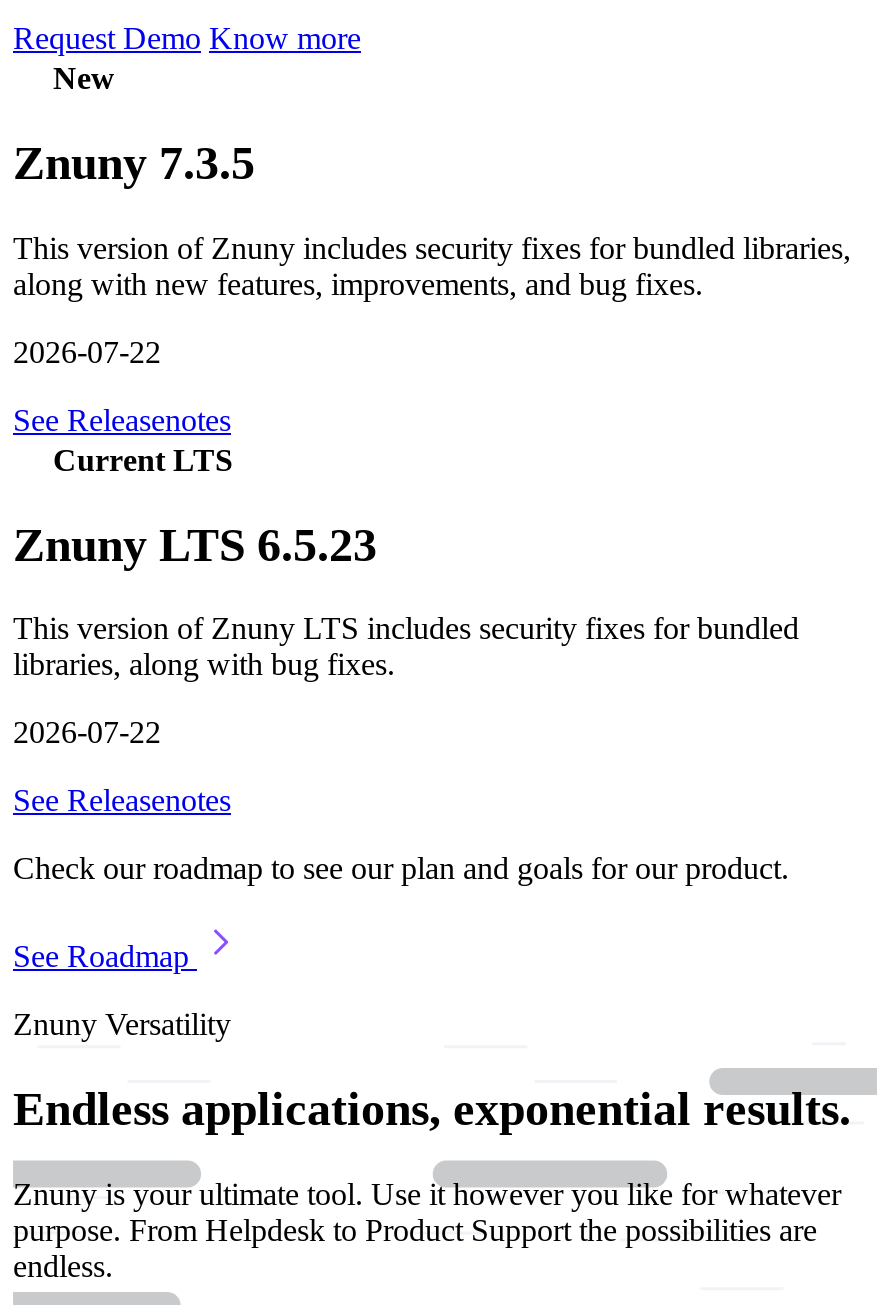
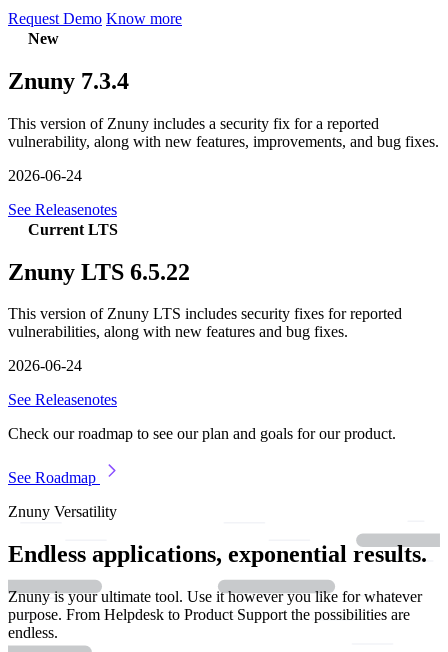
[13,137,255,189] Znuny 7.3.5 -> [8,68,129,94] Znuny 7.3.4
[13,230,851,300] This version of Znuny includes security fixes for bundled libraries, | along with new features, improvements, and bug fixes. -> [8,115,439,150] This version of Znuny includes a security fix for a reported | vulnerability, along with new features, improvements, and bug fixes.
[13,334,161,368] 2026-07-22 -> [8,167,82,184] 2026-06-24
[13,518,377,570] Znuny LTS 6.5.23 -> [8,259,190,285] Znuny LTS 6.5.22
[13,612,799,682] This version of Znuny LTS includes security fixes for bundled | libraries, along with bug fixes. -> [8,305,402,340] This version of Znuny LTS includes security fixes for reported | vulnerabilities, along with new features and bug fixes.
[13,716,161,750] 2026-07-22 -> [8,357,82,374] 2026-06-24

